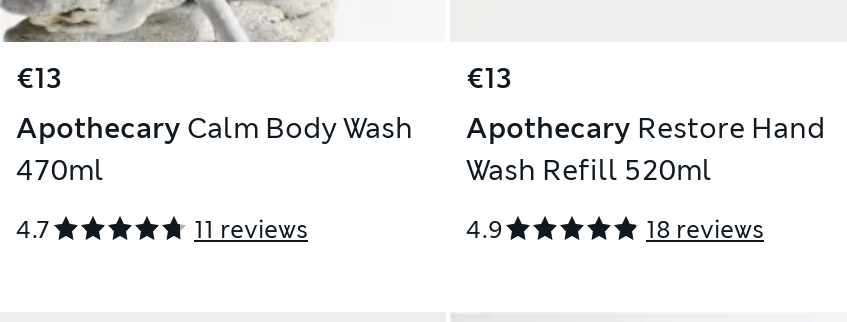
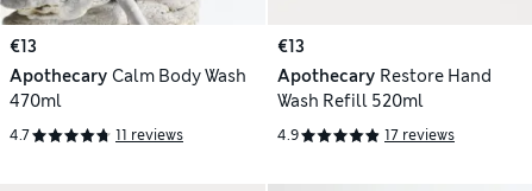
[646,212,764,244] 18 reviews -> [384,126,455,145] 17 reviews

